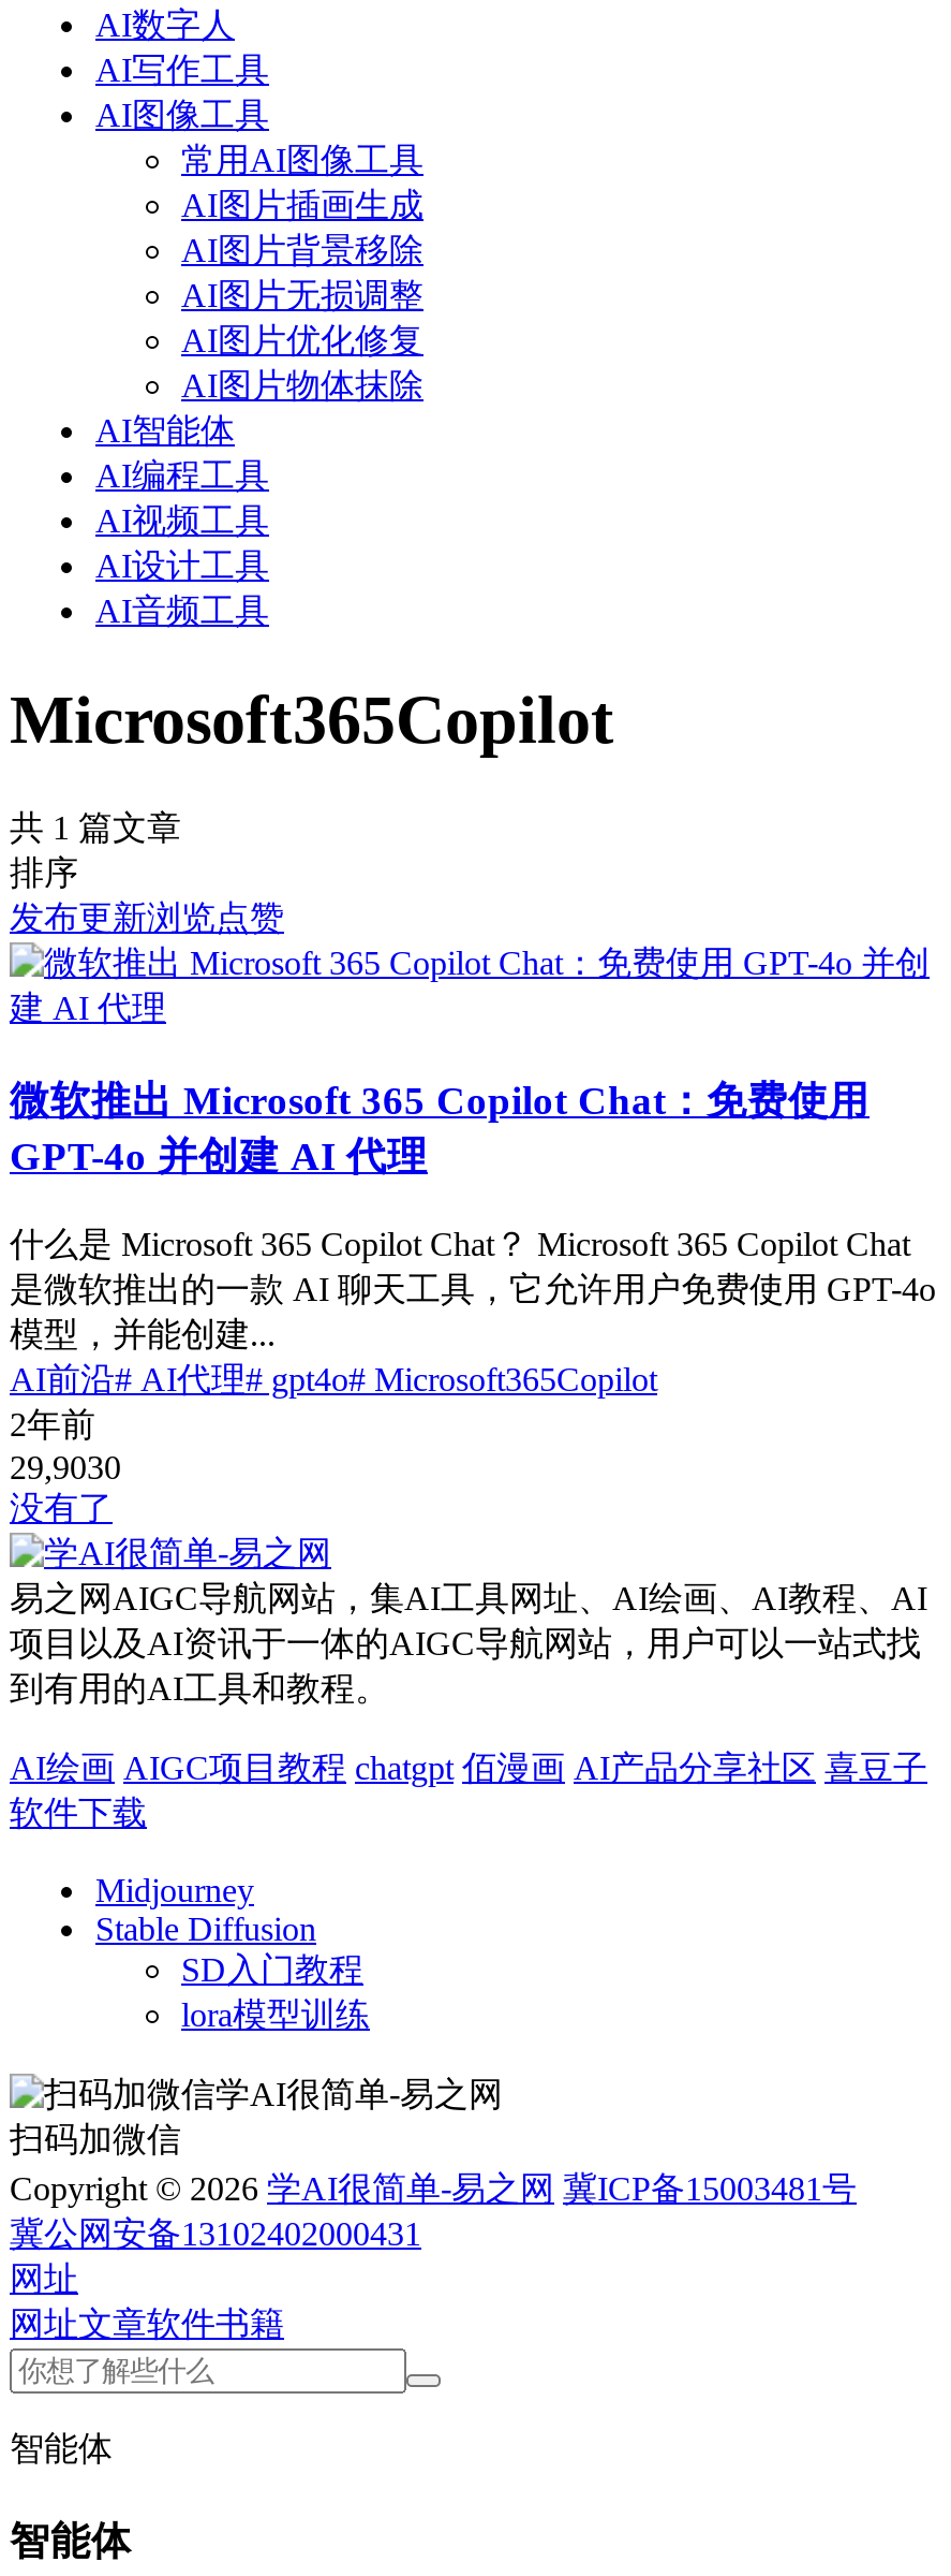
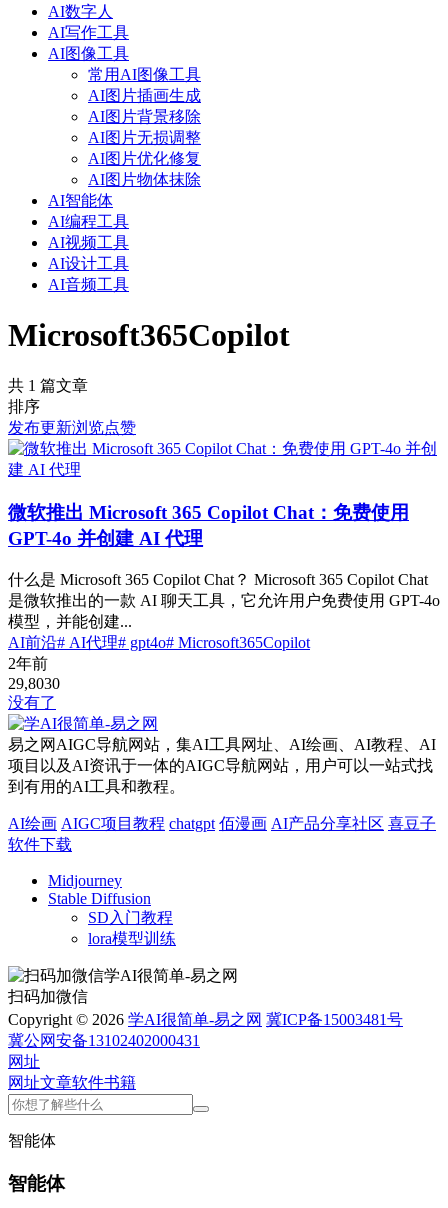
[10,1450,121,1486] 29,9030 -> [8,675,60,692] 29,8030

